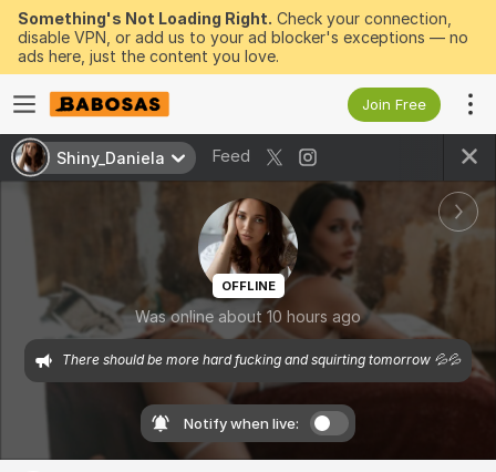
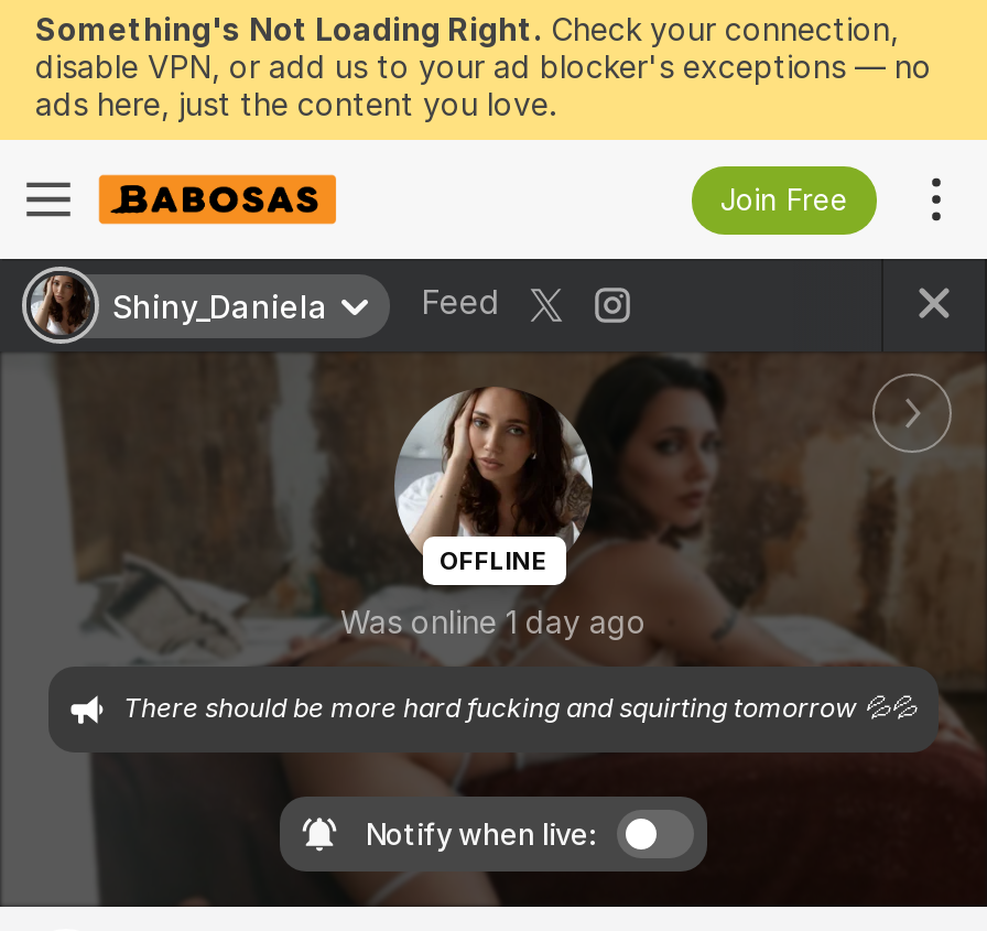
[135,307,361,326] Was online about 10 hours ago -> [340,604,647,641] Was online 1 day ago

